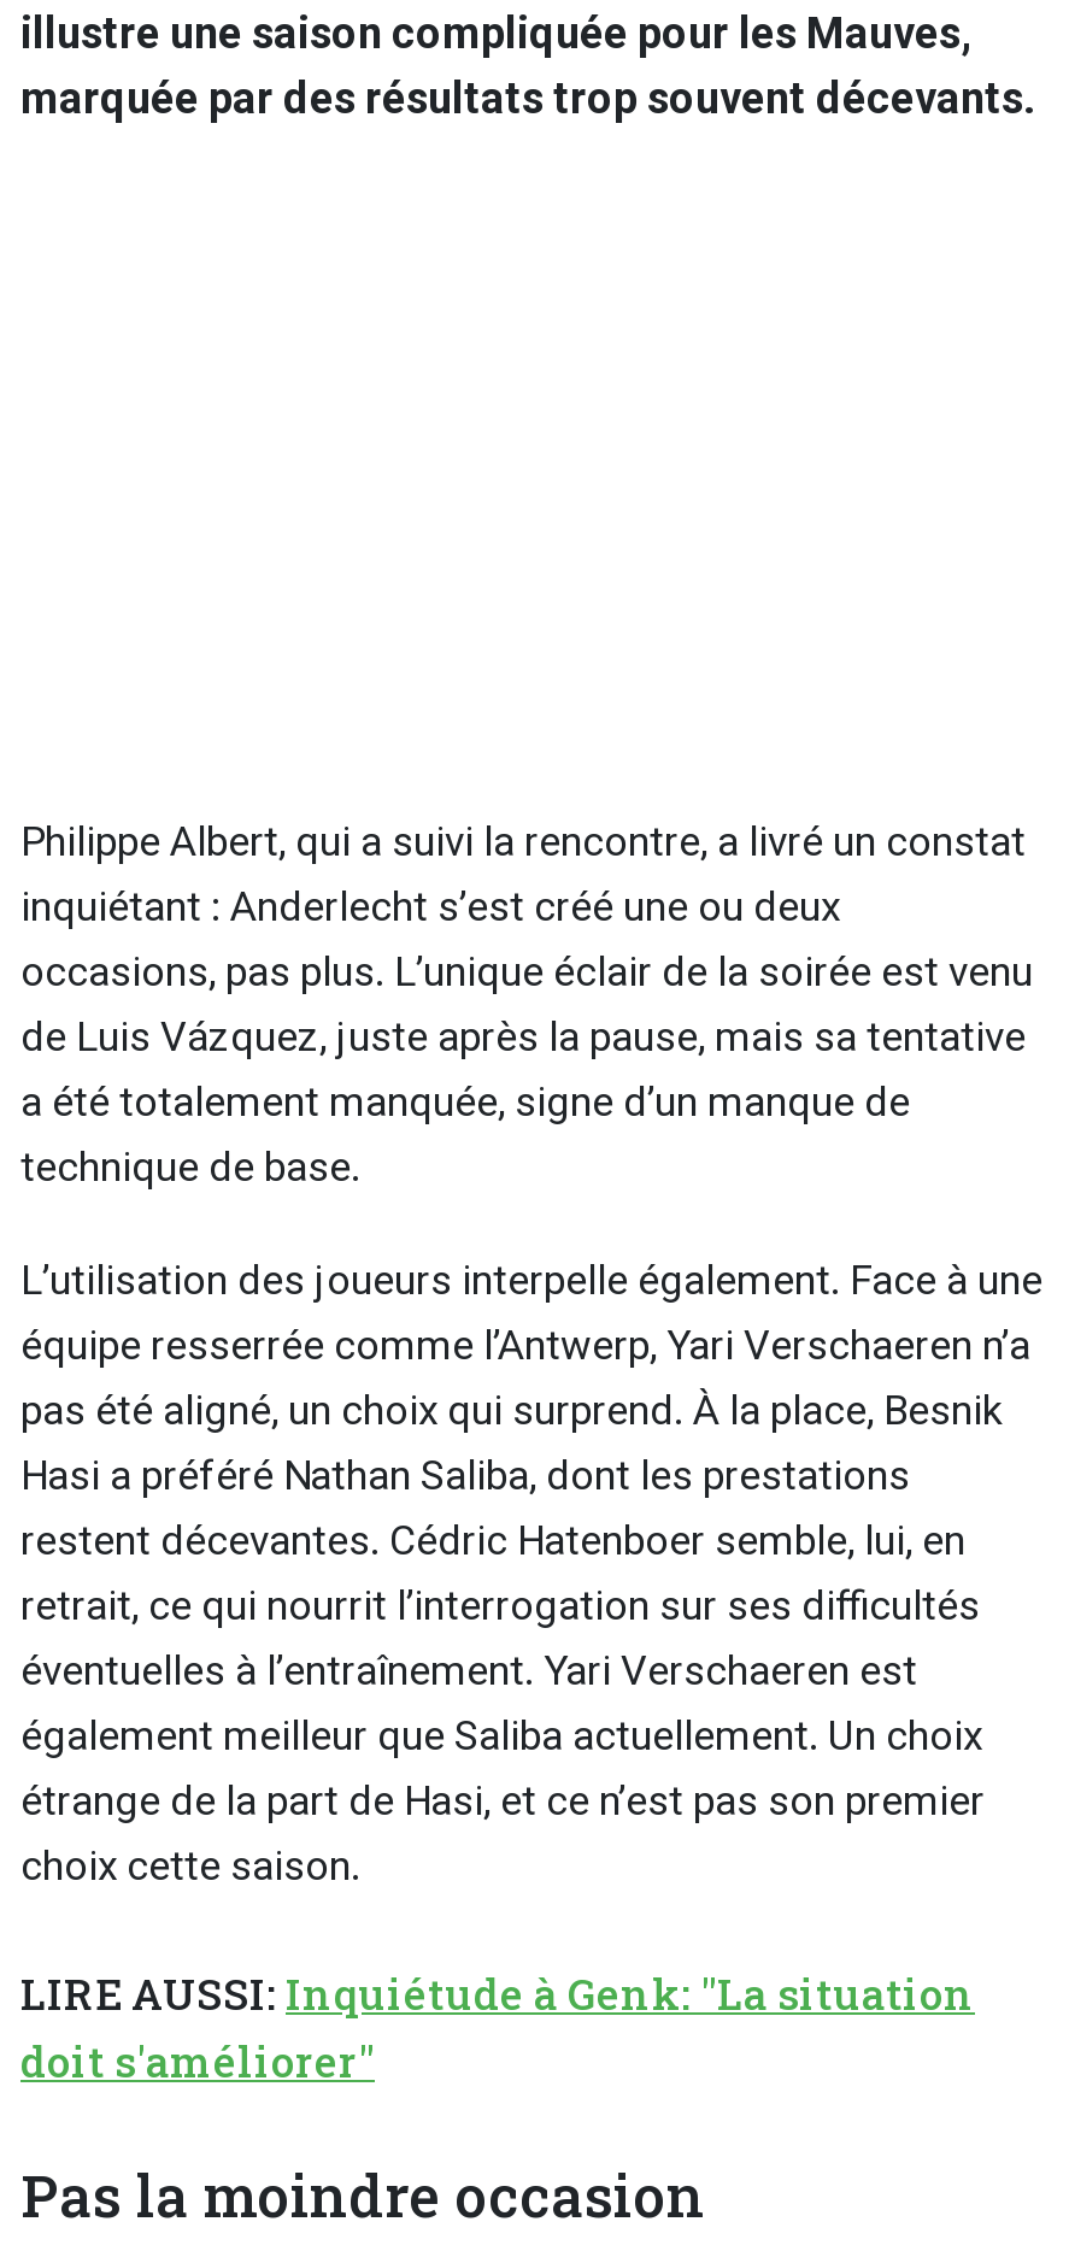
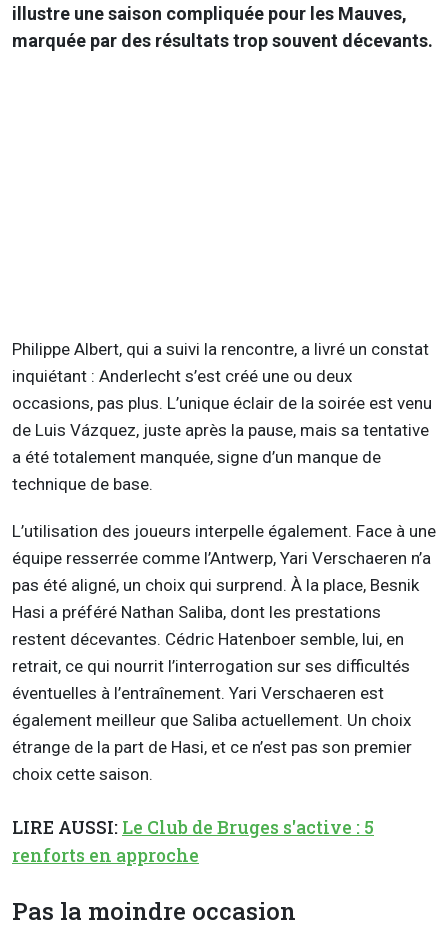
[20,1967,975,2090] LIRE AUSSI: Inquiétude à Genk: "La situation | doit s'améliorer" -> [12,816,374,867] LIRE AUSSI: Le Club de Bruges s'active : 5 | renforts en approche

